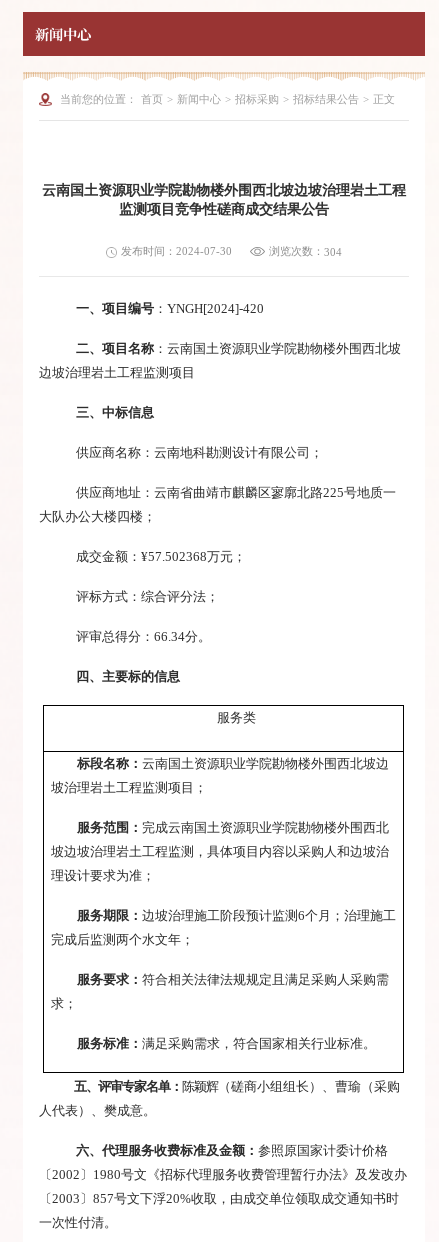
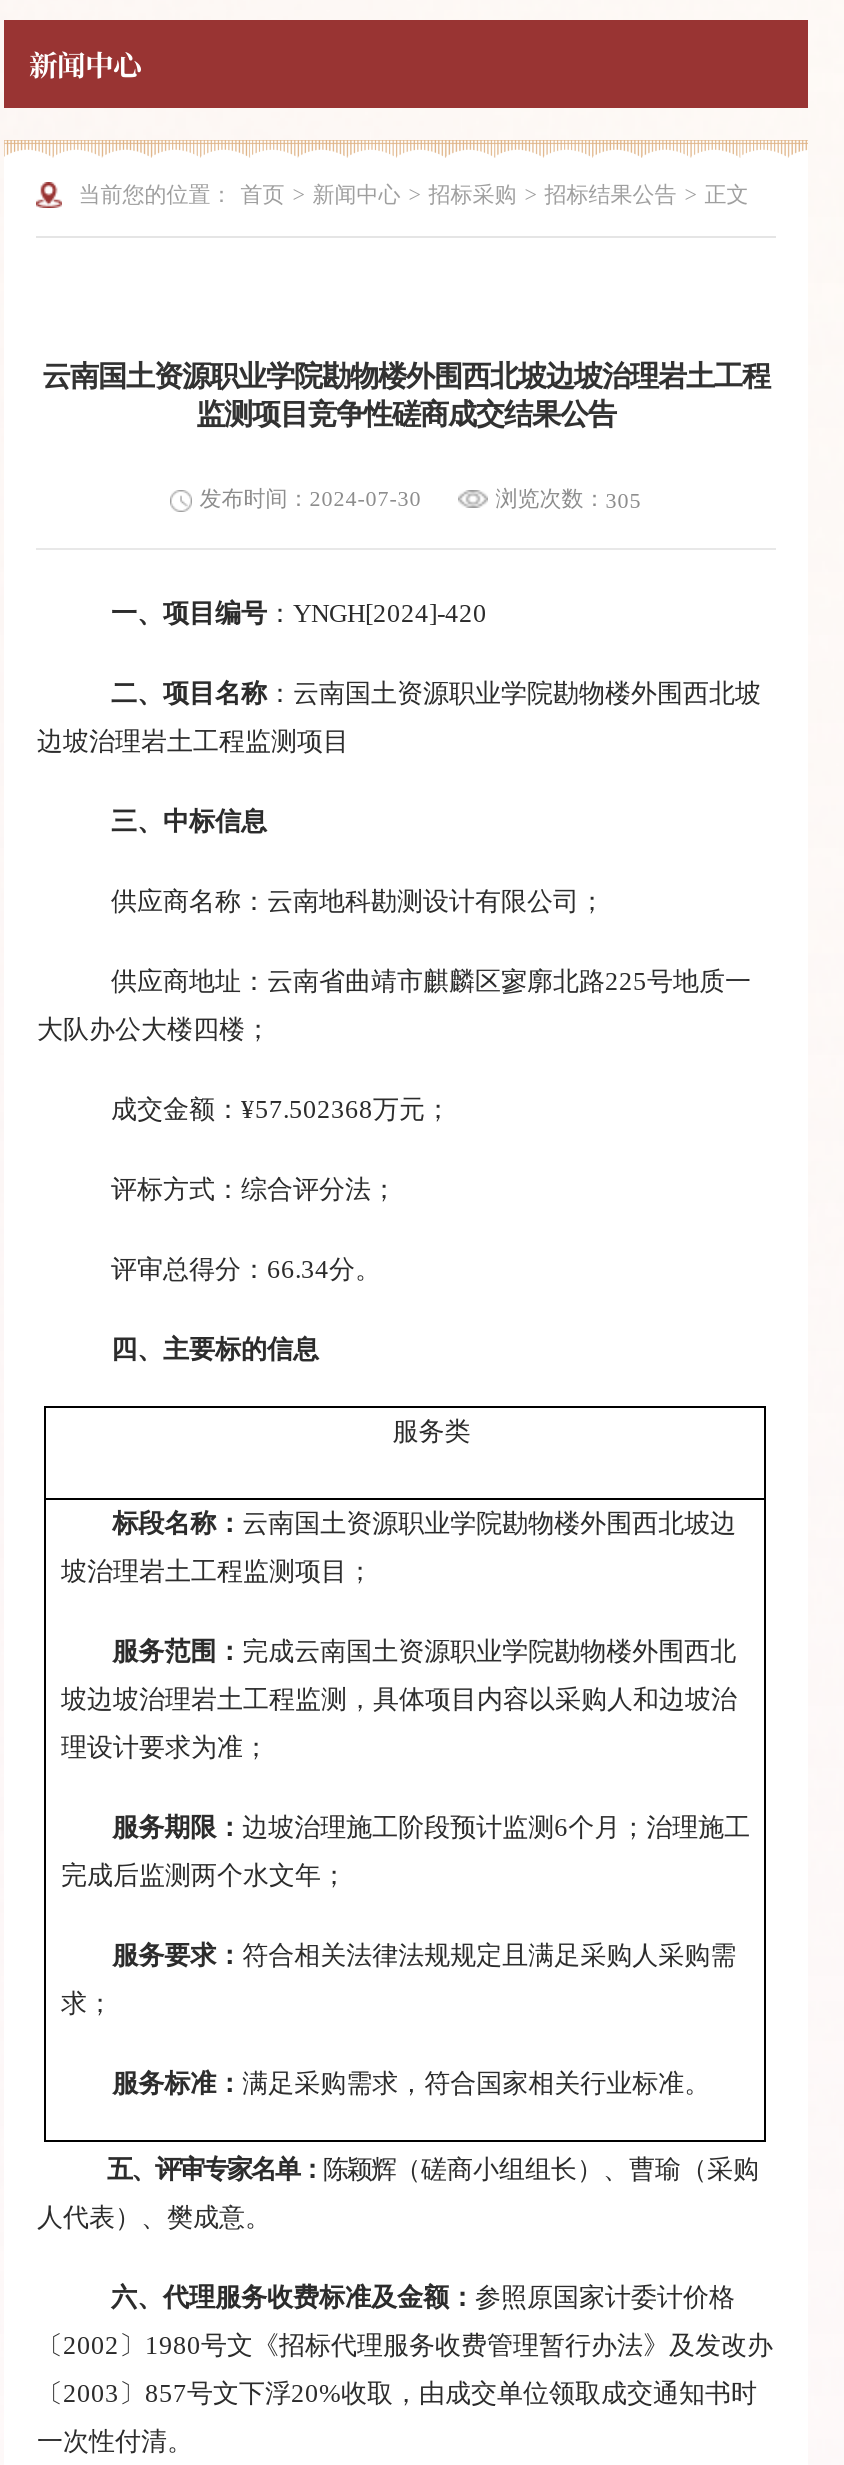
[269,244,342,258] 浏览次数：304 -> [495,485,641,512] 浏览次数：305

